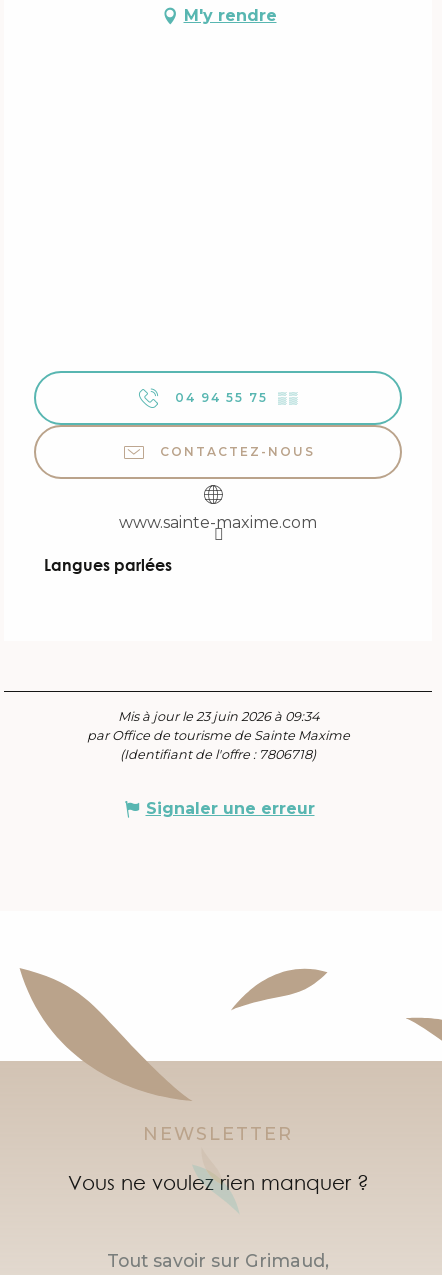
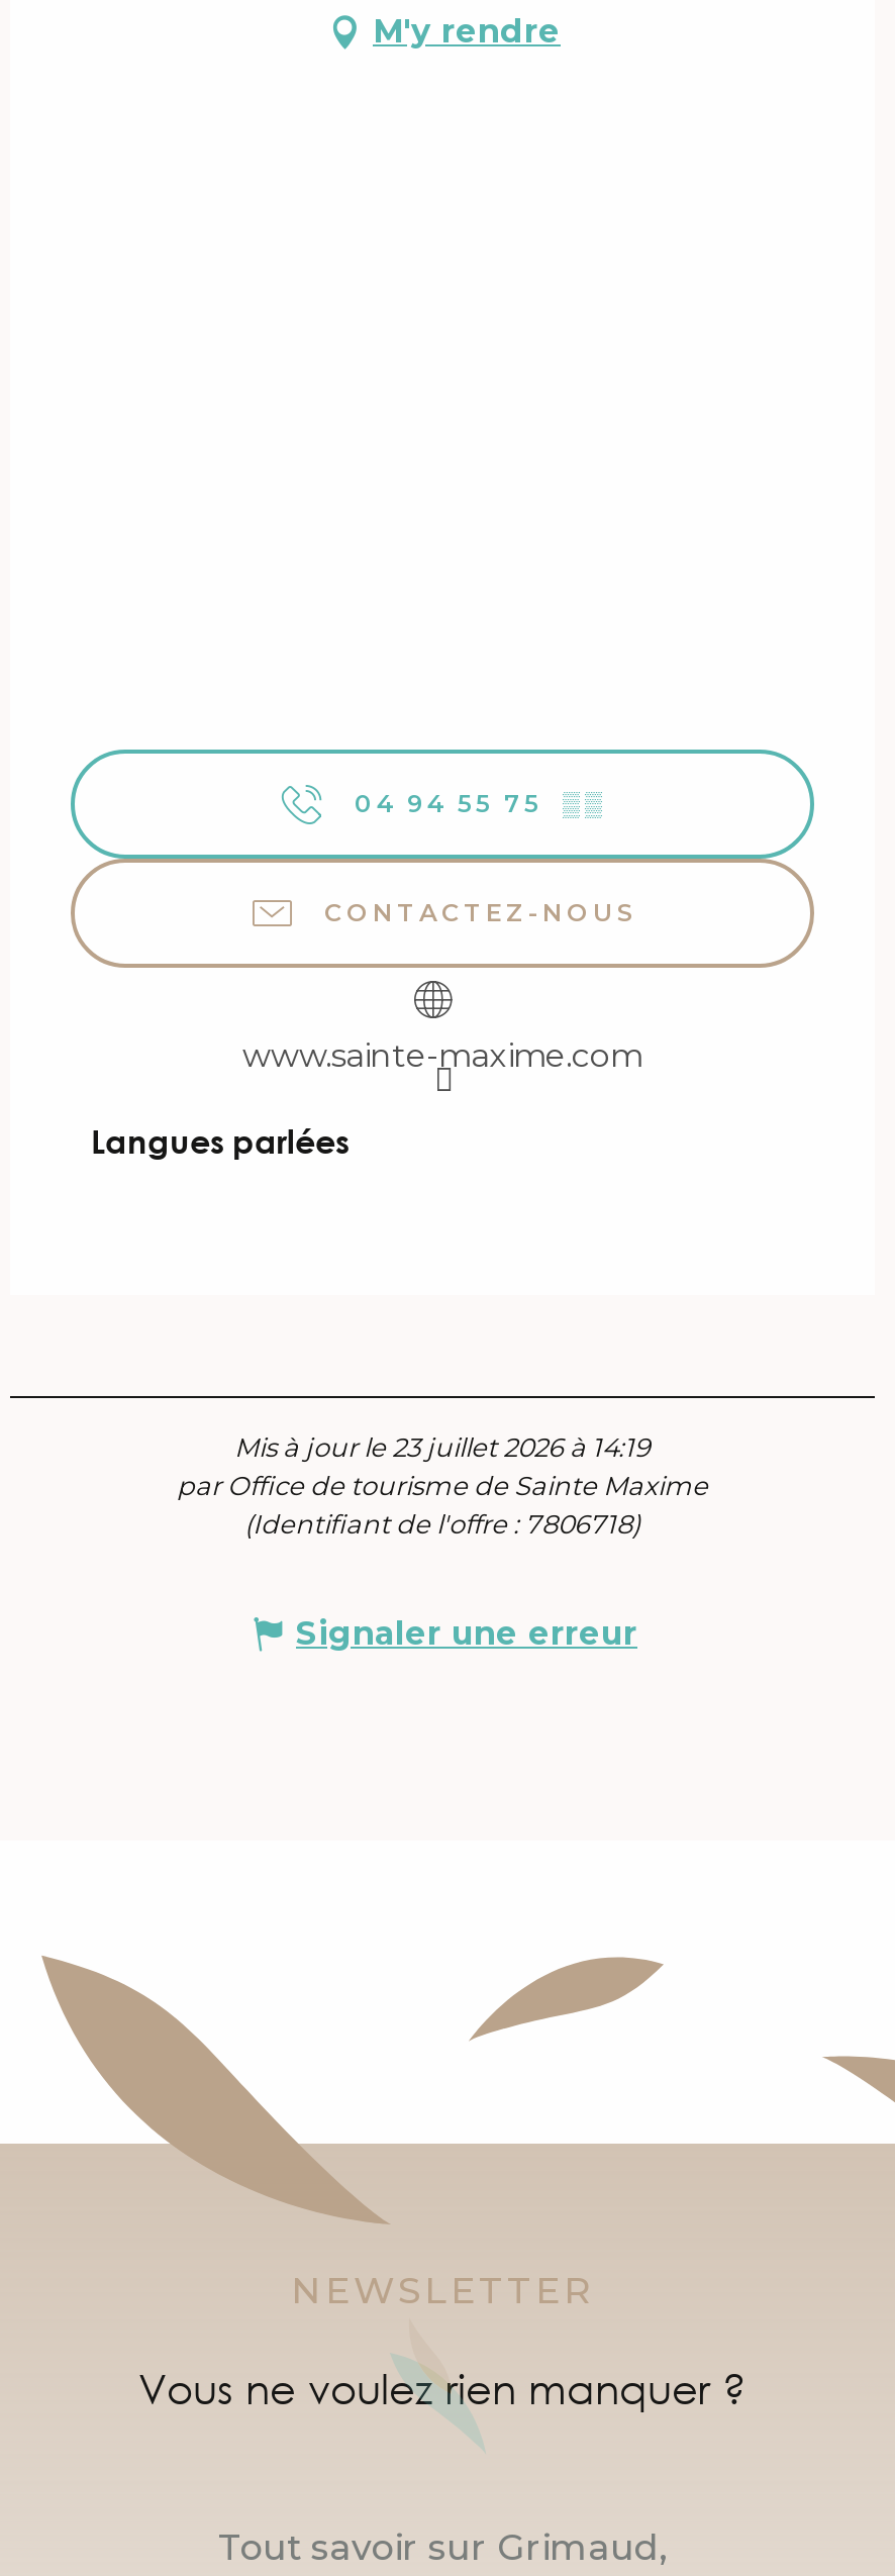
[117,709,318,724] Mis à jour le 23 juin 2026 à 09:34 -> [234,1433,651,1463] Mis à jour le 23 juillet 2026 à 14:19

